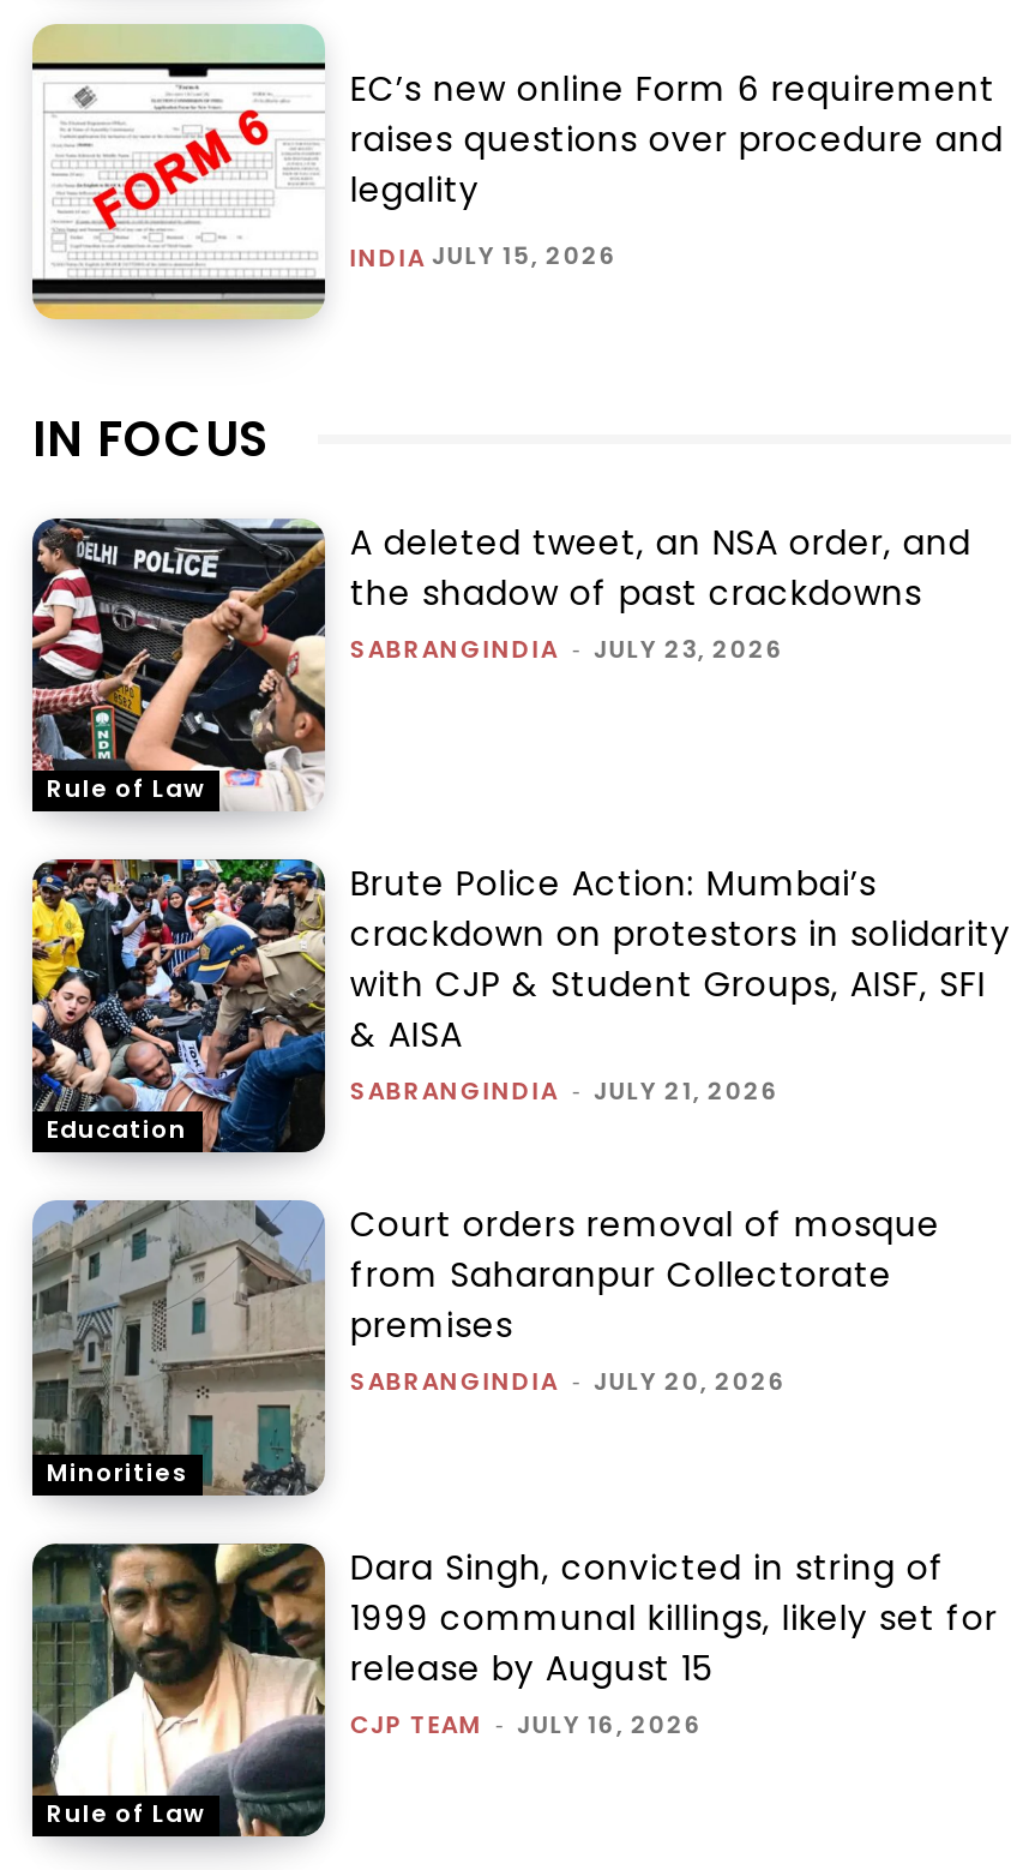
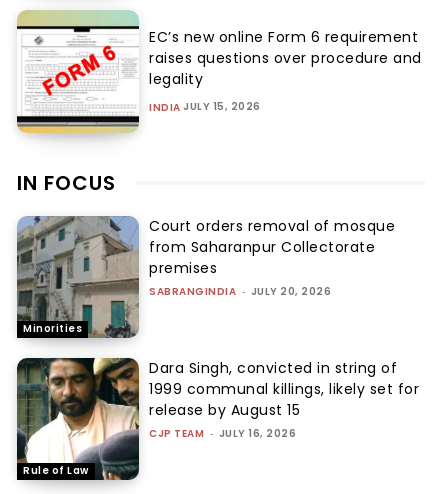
[30,519,325,811] [image] | Rule of Law -> none
[350,518,971,667] A deleted tweet, an NSA order, and | the shadow of past crackdowns | SABRANGINDIA - JULY 23, 2026 -> none
[30,857,315,1155] [image] | Education -> none
[350,860,1011,1109] Brute Police Action: Mumbai’s | crackdown on protestors in solidarity | with CJP & Student Groups, AISF, SFI | & AISA | SABRANGINDIA - JULY 21, 2026 -> none

